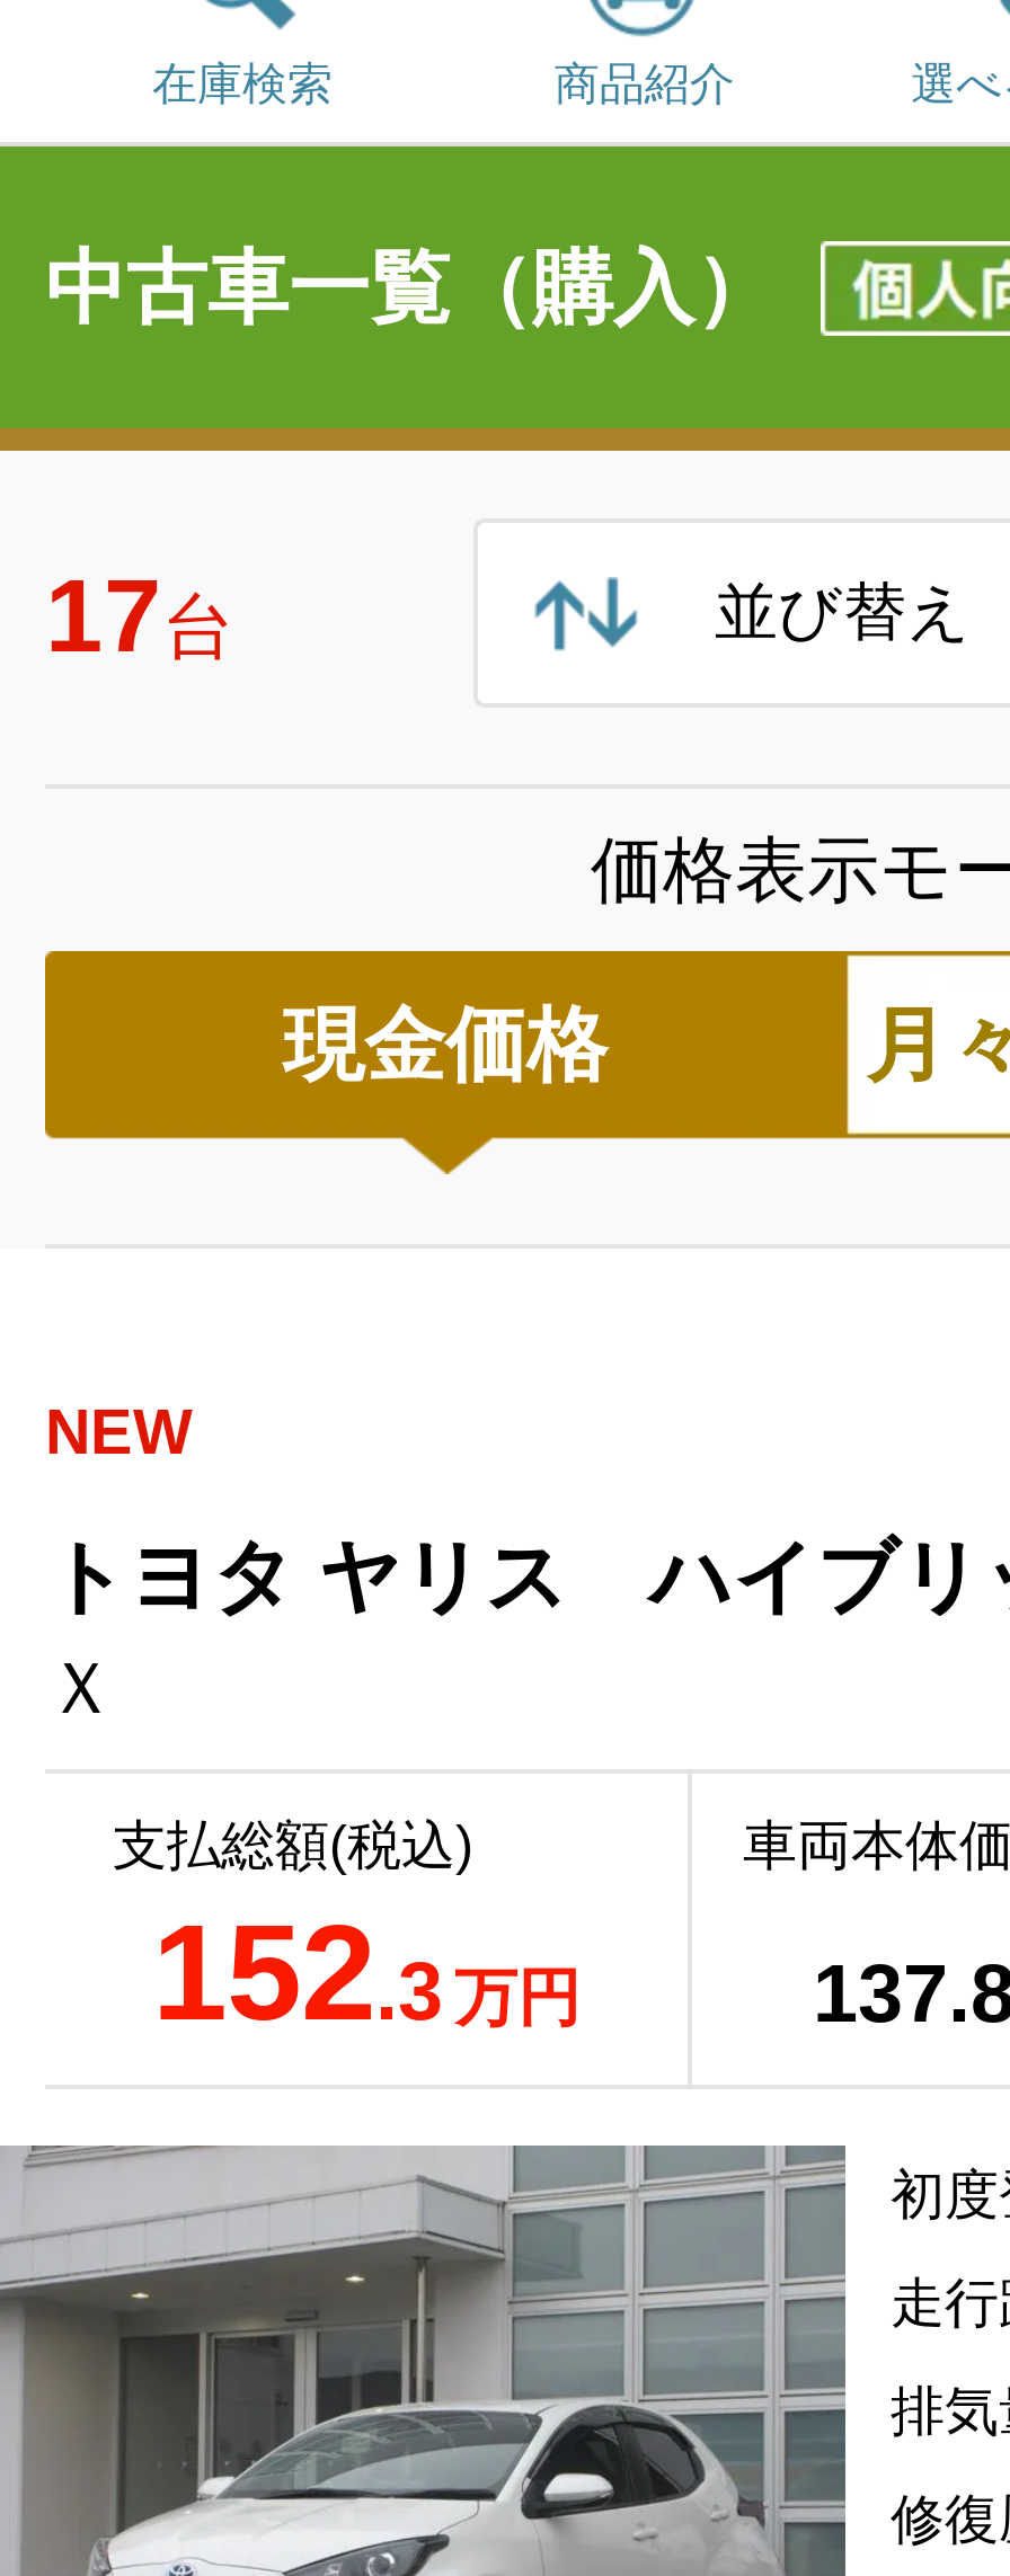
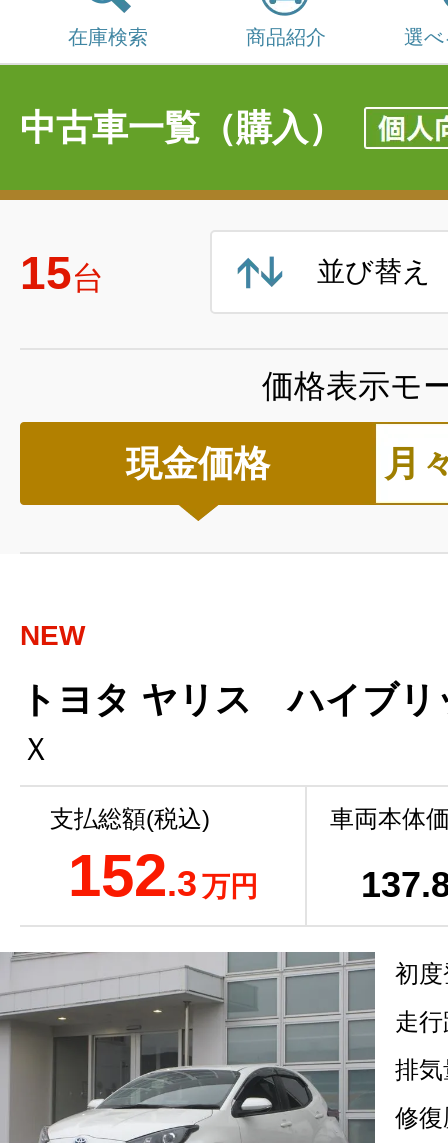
[45,557,234,674] 17台 -> [20,247,104,299] 15台

